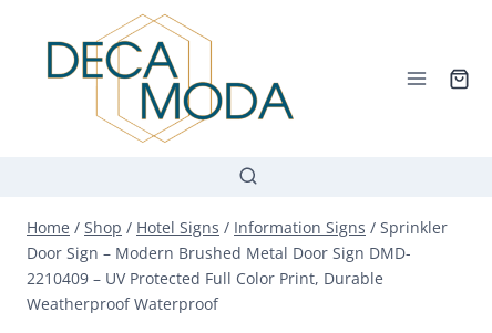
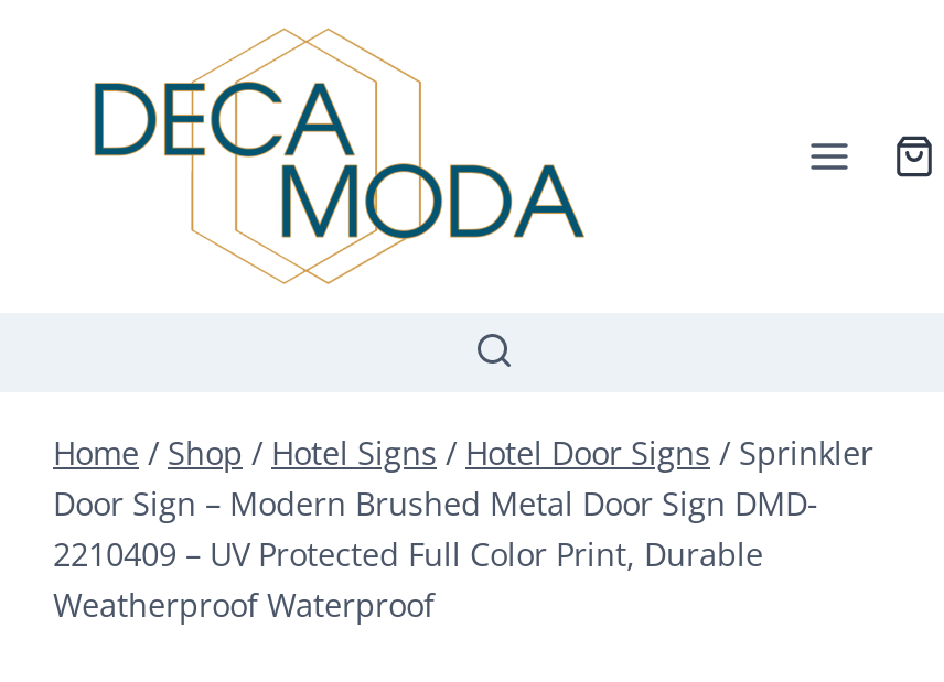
[27,217,448,238] Home / Shop / Hotel Signs / Information Signs / Sprinkler -> [53,432,873,474] Home / Shop / Hotel Signs / Hotel Door Signs / Sprinkler

